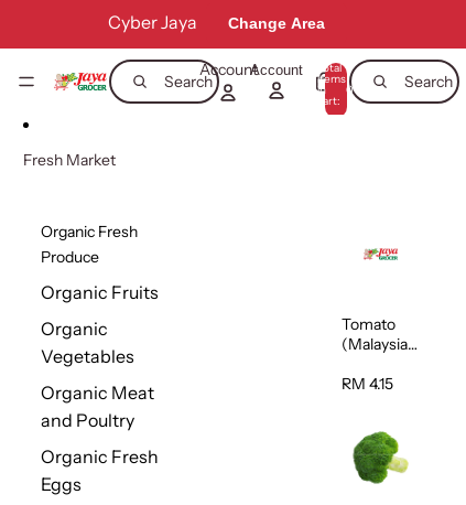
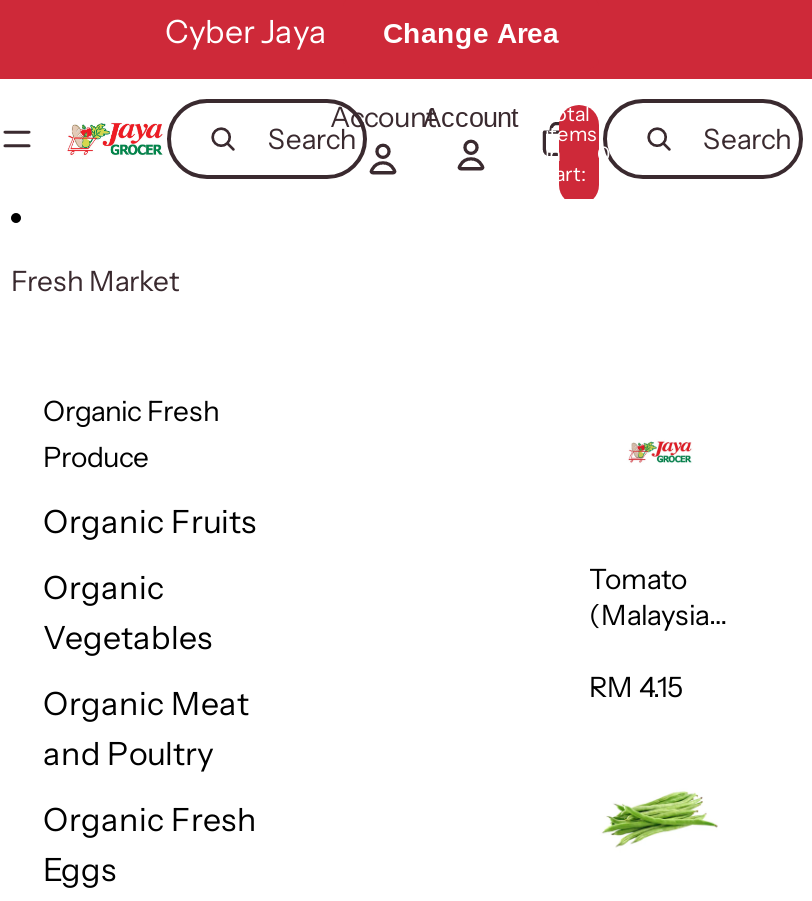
[351,430,411,485] [image] -> [603,773,717,869] [image]

